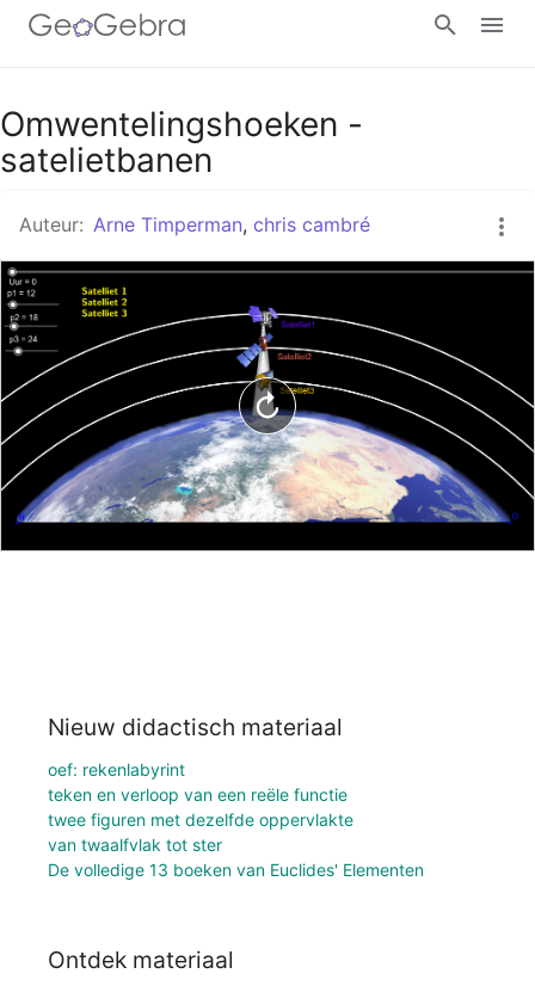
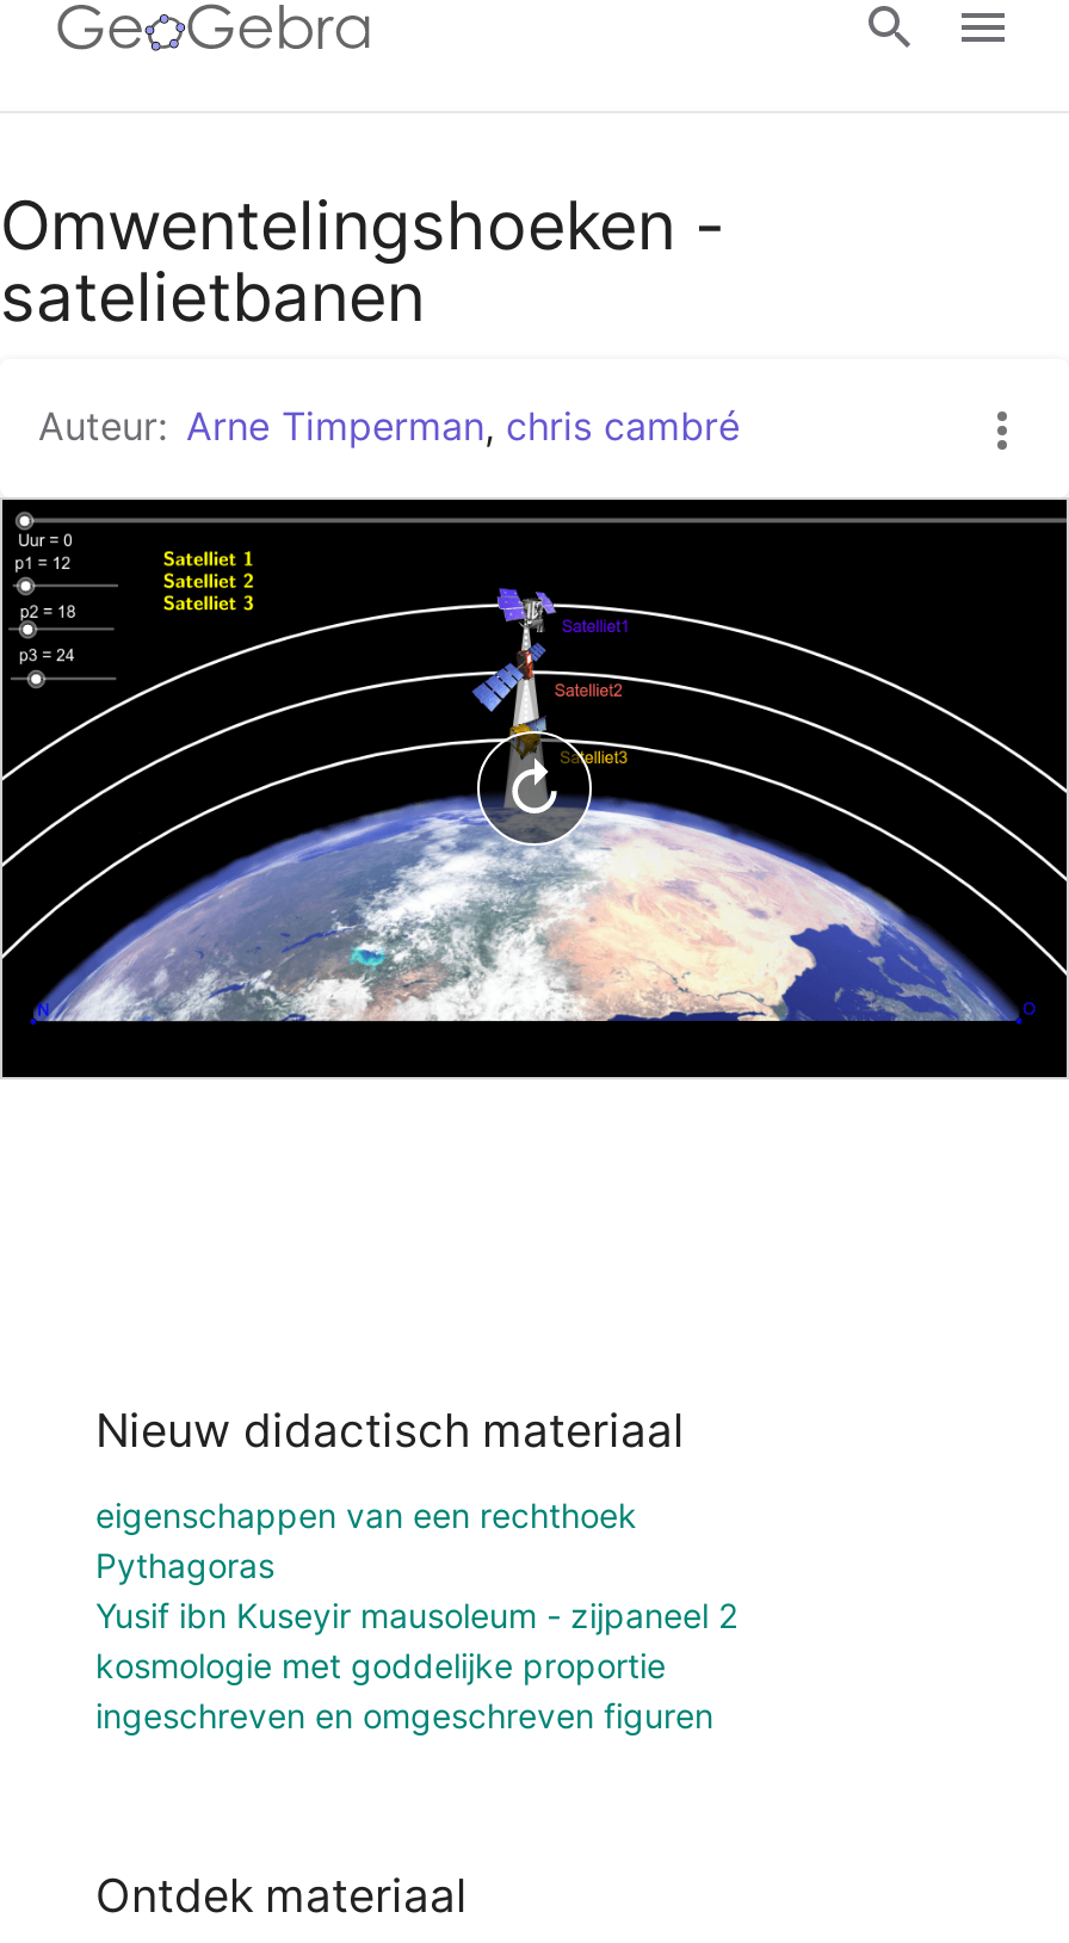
[48,759,424,880] oef: rekenlabyrint | teken en verloop van een reële functie | twee figuren met dezelfde oppervlakte | van twaalfvlak tot ster | De volledige 13 boeken van Euclides' Elementen -> [95,1494,737,1735] eigenschappen van een rechthoek | Pythagoras | Yusif ibn Kuseyir mausoleum - zijpaneel 2 | kosmologie met goddelijke proportie | ingeschreven en omgeschreven figuren

